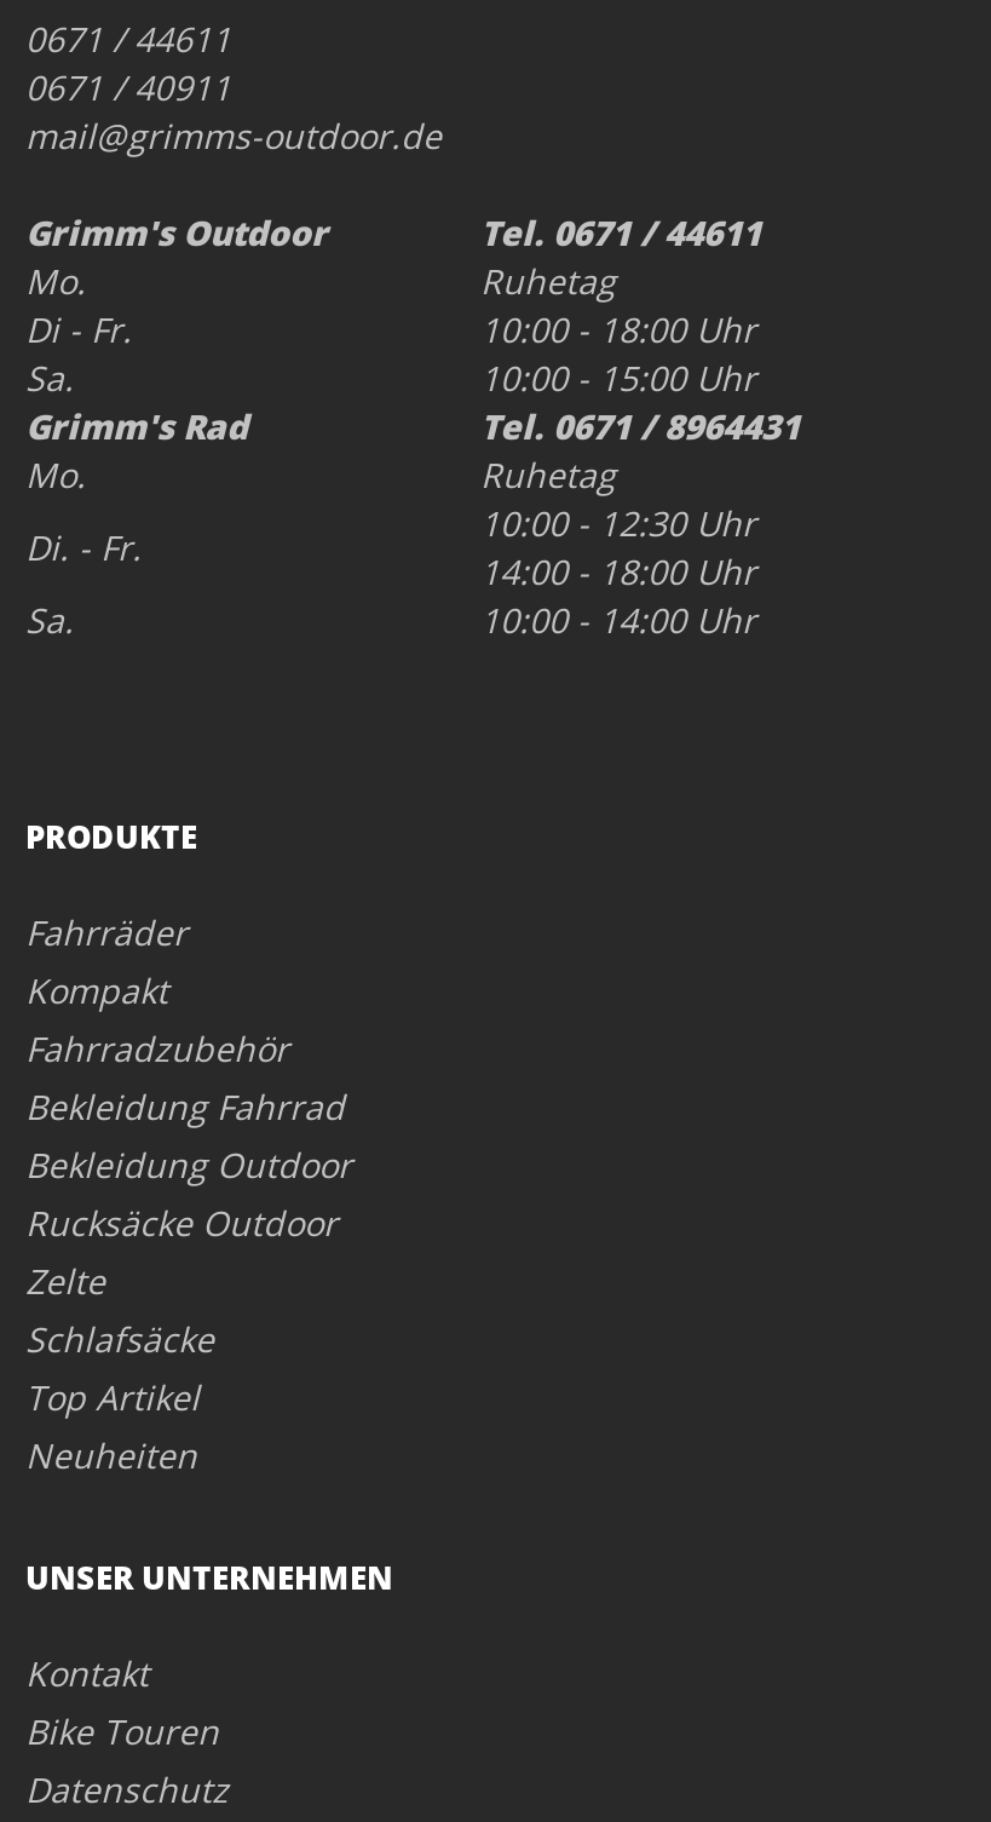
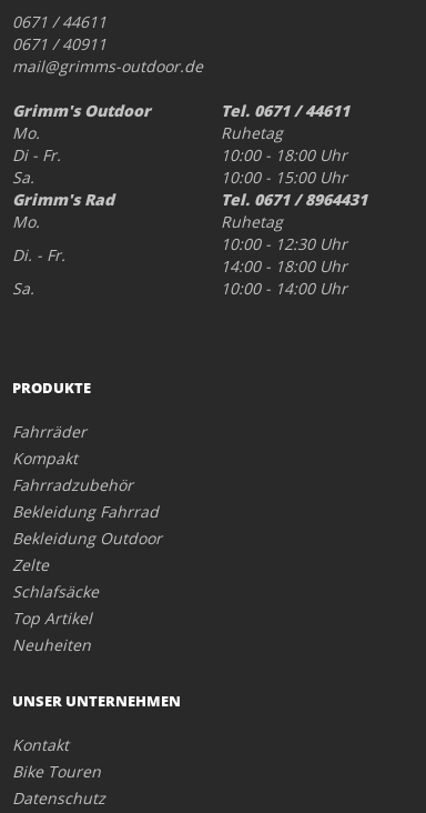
[25,1200,338,1246] Rucksäcke Outdoor -> none

